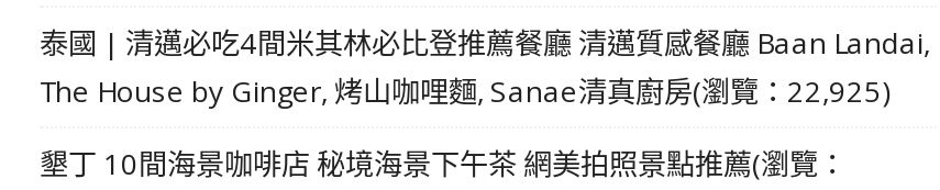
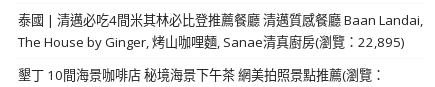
[40,72,888,112] The House by Ginger, 烤山咖哩麵, Sanae清真廚房(瀏覽：22,925) -> [18,33,404,51] The House by Ginger, 烤山咖哩麵, Sanae清真廚房(瀏覽：22,895)

